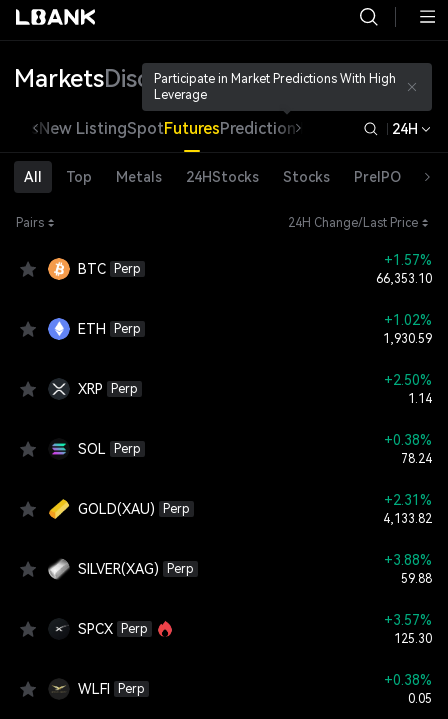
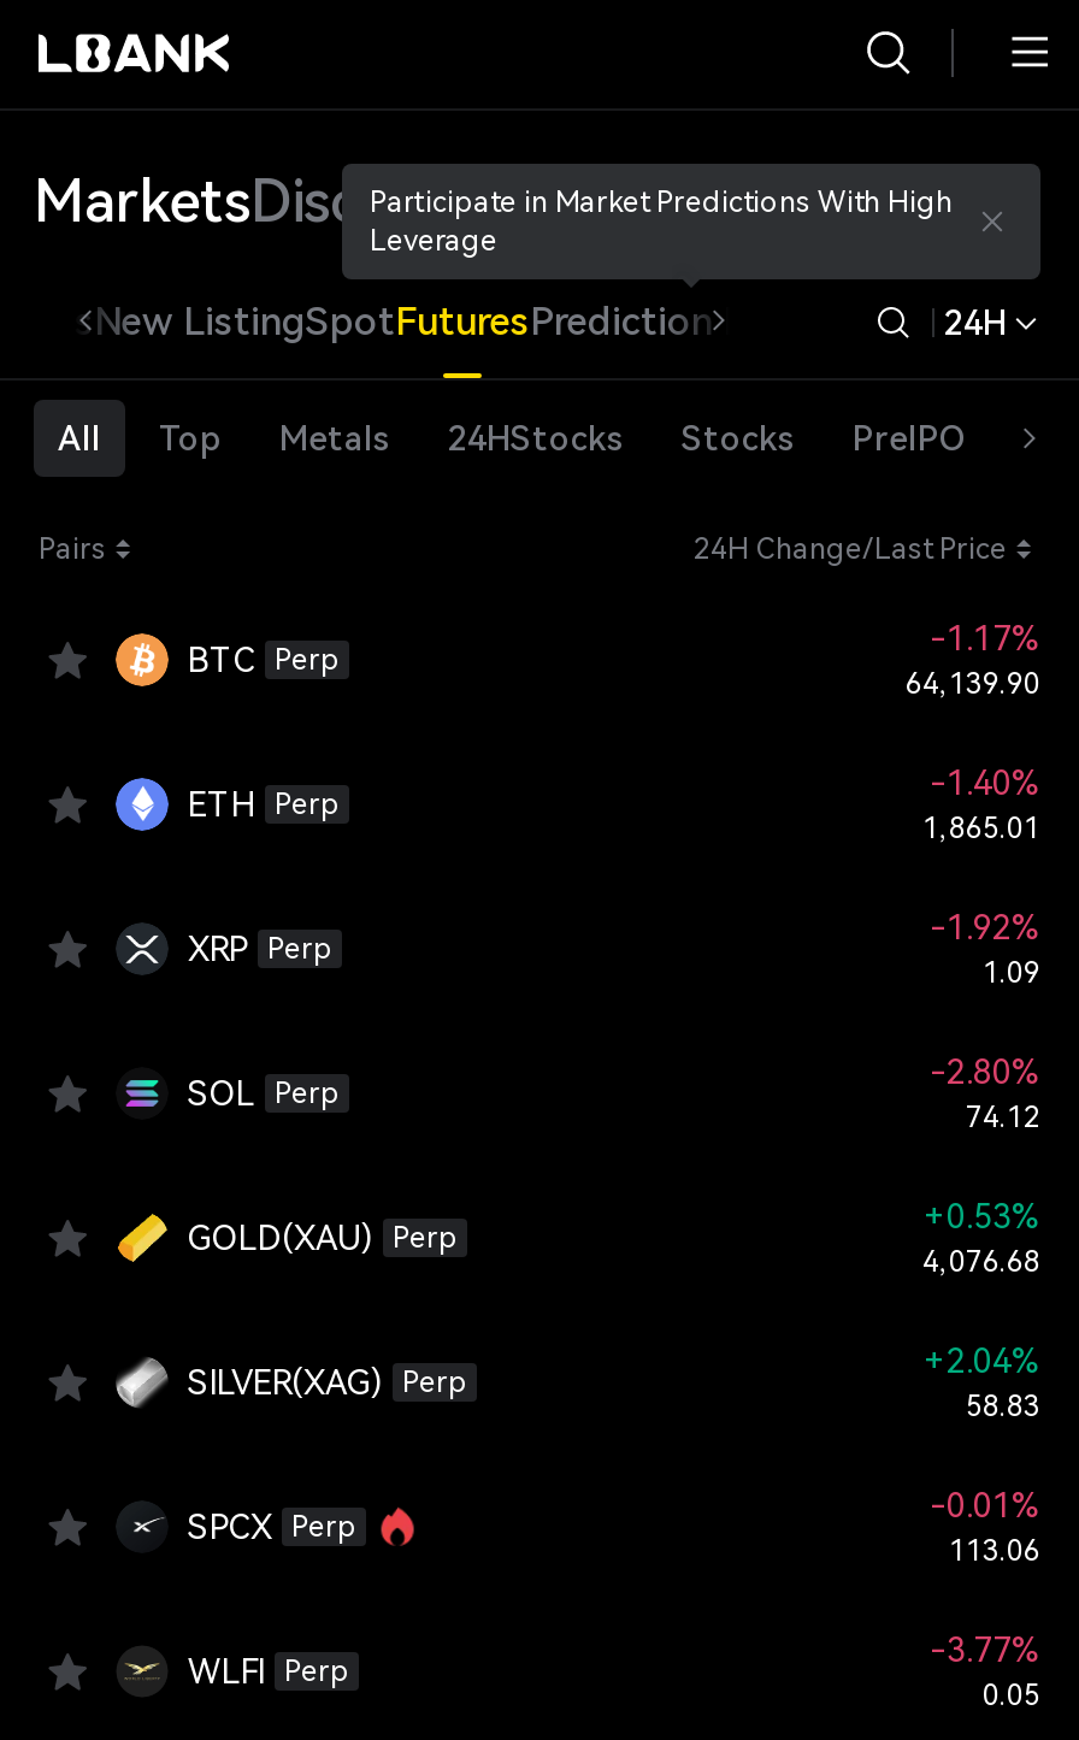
[384,252,432,268] +1.57% -> [930,619,1040,657] -1.17%
[376,272,432,286] 66,353.10 -> [906,667,1040,701] 64,139.90
[384,312,432,328] +1.02% -> [930,763,1040,802] -1.40%
[383,332,432,346] 1,930.59 -> [922,812,1040,845] 1,865.01
[384,372,432,388] +2.50% -> [930,908,1040,946] -1.92%
[408,392,432,406] 1.14 -> [983,956,1040,990] 1.09
[384,432,432,448] +0.38% -> [930,1052,1040,1091] -2.80%
[401,452,432,466] 78.24 -> [966,1101,1040,1134] 74.12
[384,492,432,508] +2.31% -> [925,1197,1040,1235] +0.53%
[383,512,432,526] 4,133.82 -> [922,1245,1040,1279] 4,076.68
[384,552,432,568] +3.88% -> [925,1341,1040,1380] +2.04%
[401,572,432,586] 59.88 -> [966,1390,1040,1423] 58.83
[384,612,432,628] +3.57% -> [930,1486,1040,1524] -0.01%
[394,632,432,646] 125.30 -> [949,1534,1040,1568] 113.06
[384,672,432,688] +0.38% -> [930,1630,1040,1669] -3.77%

